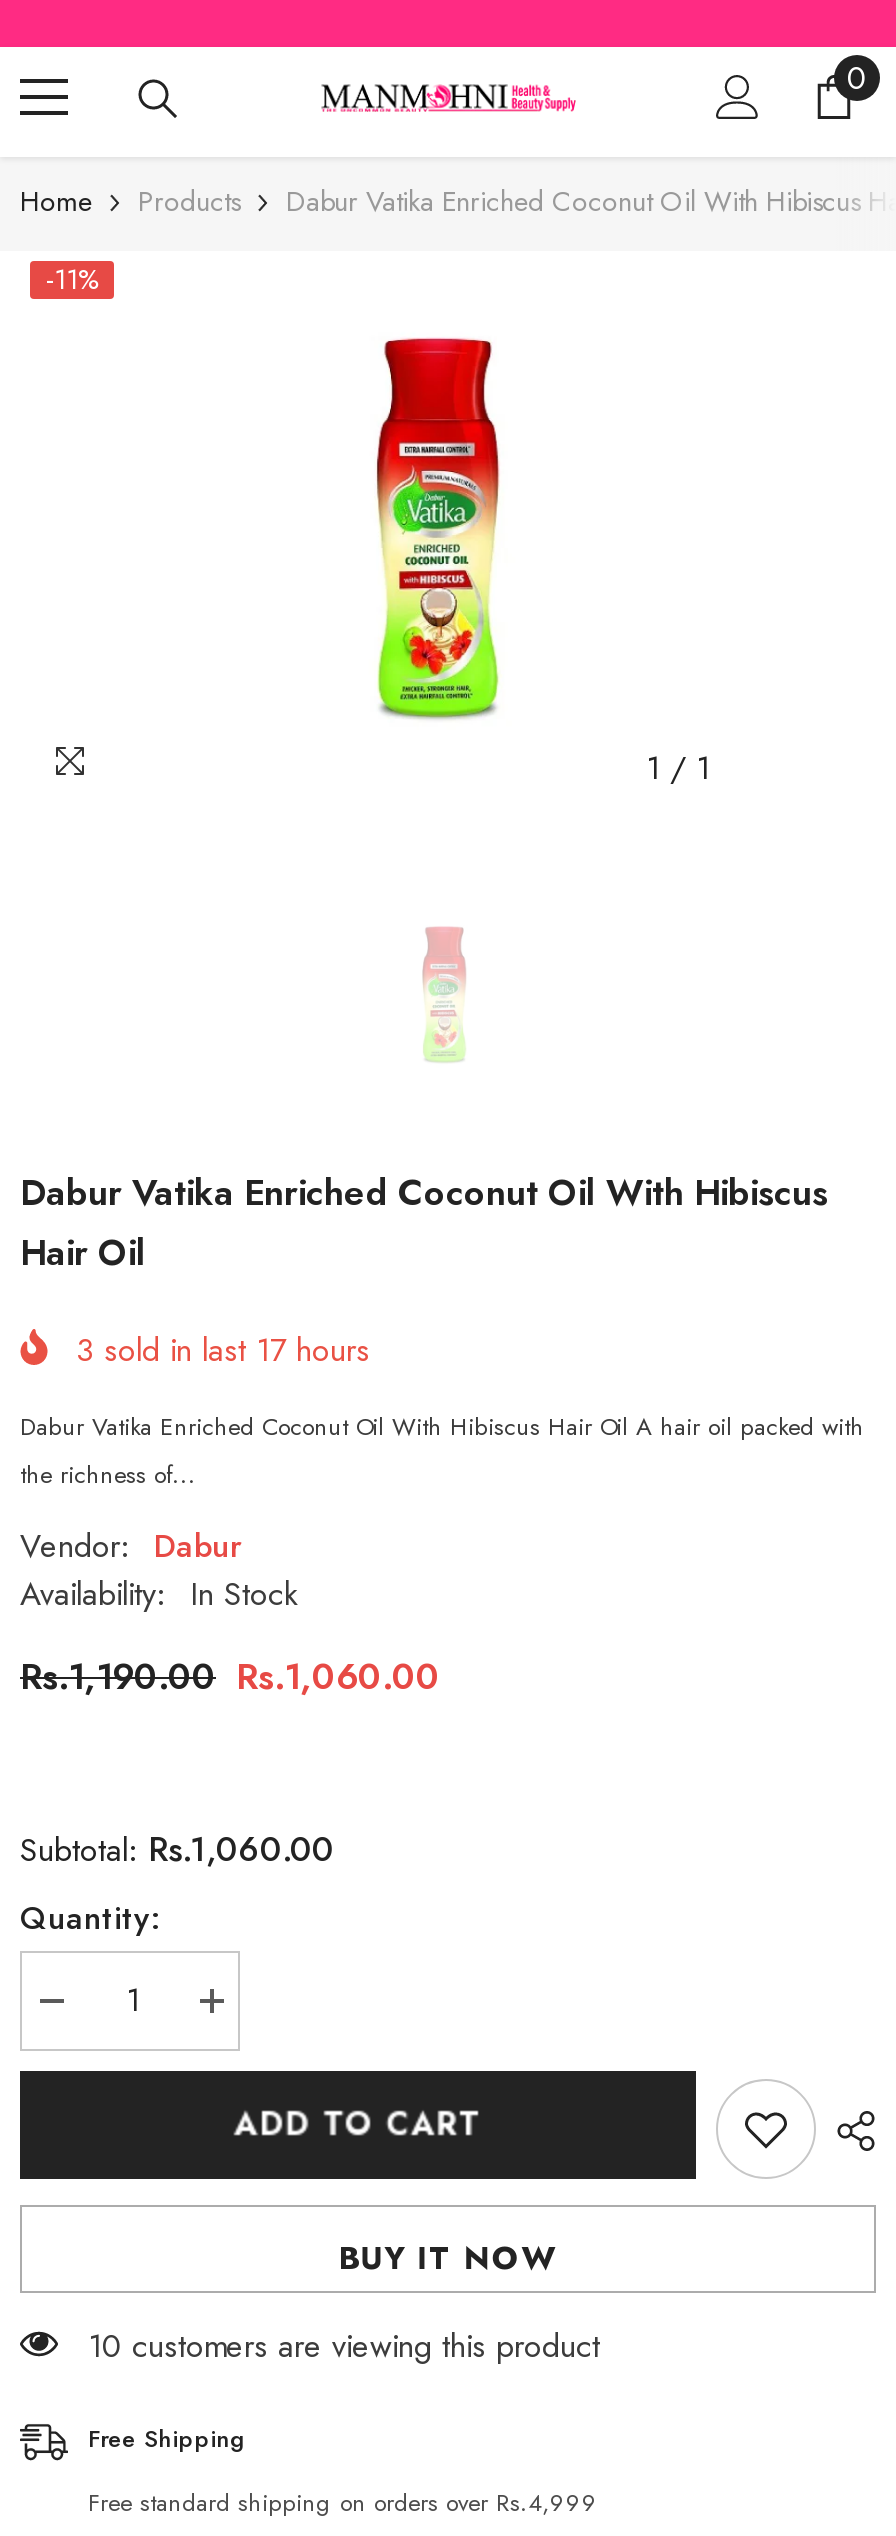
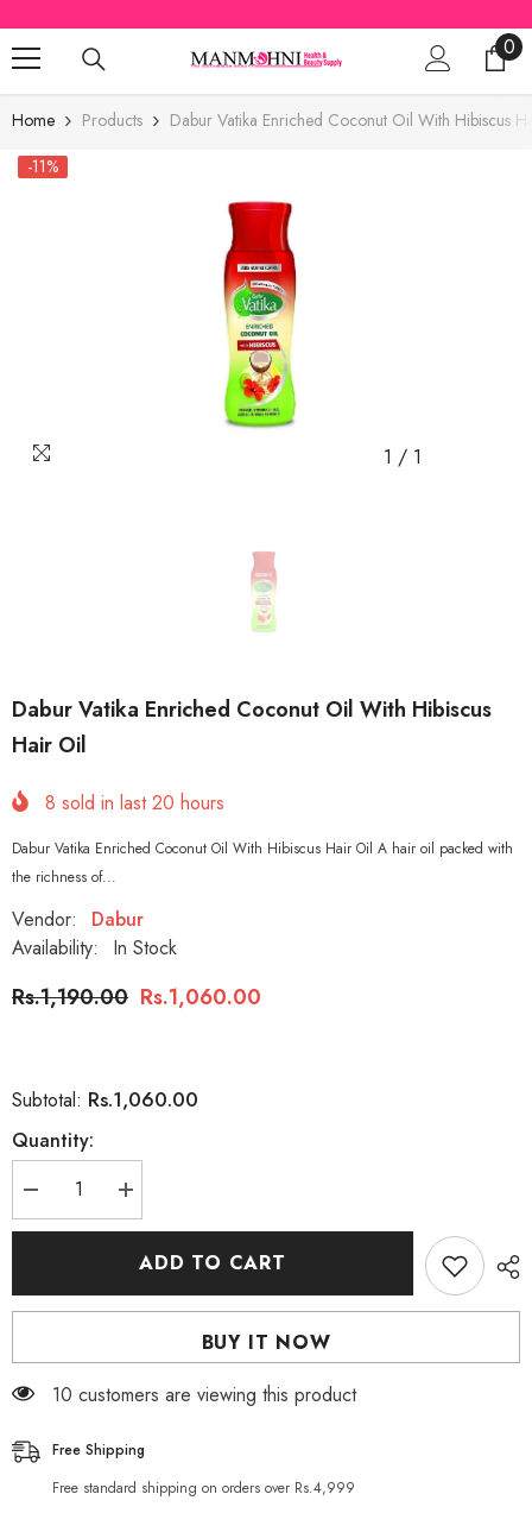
[76,1326,370,1372] 3 sold in last 17 hours -> [45,789,224,816] 8 sold in last 20 hours

